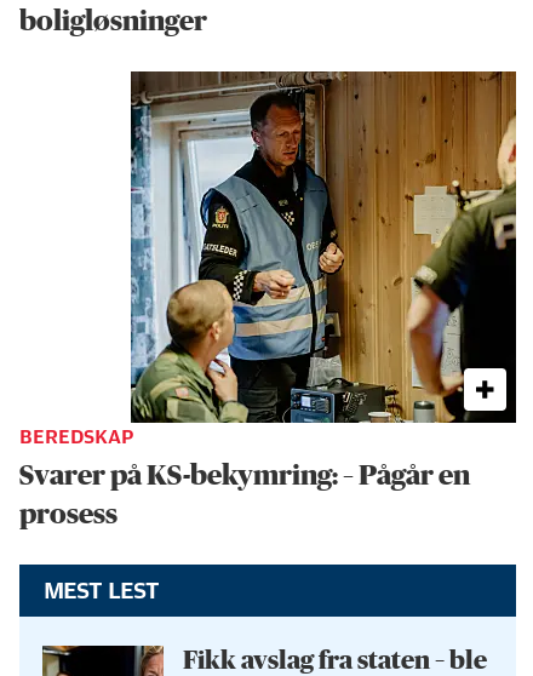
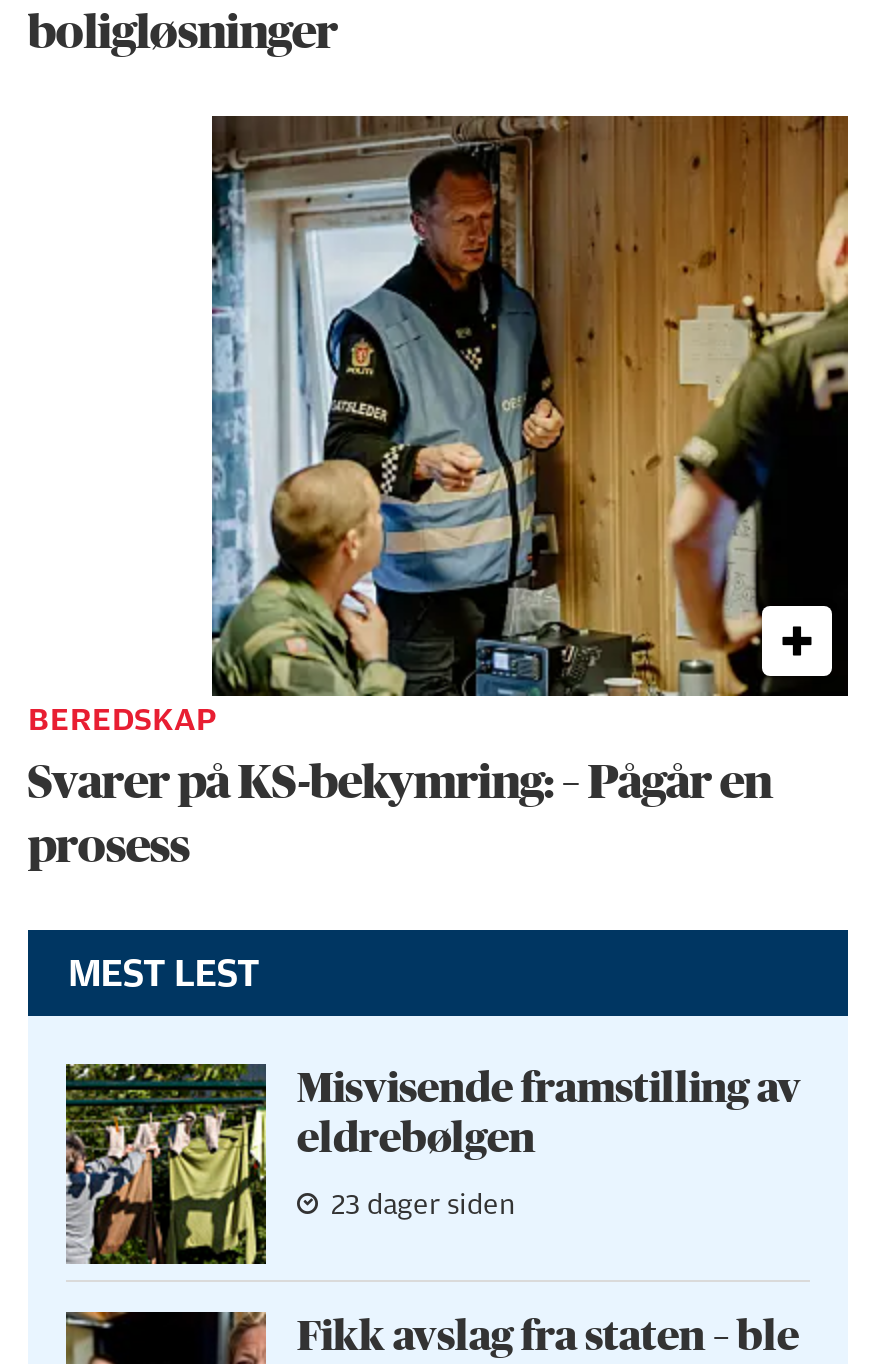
none -> [64,1062,801,1266] [image] | Misvisende framstilling av | eldrebølgen | 23 dager siden

